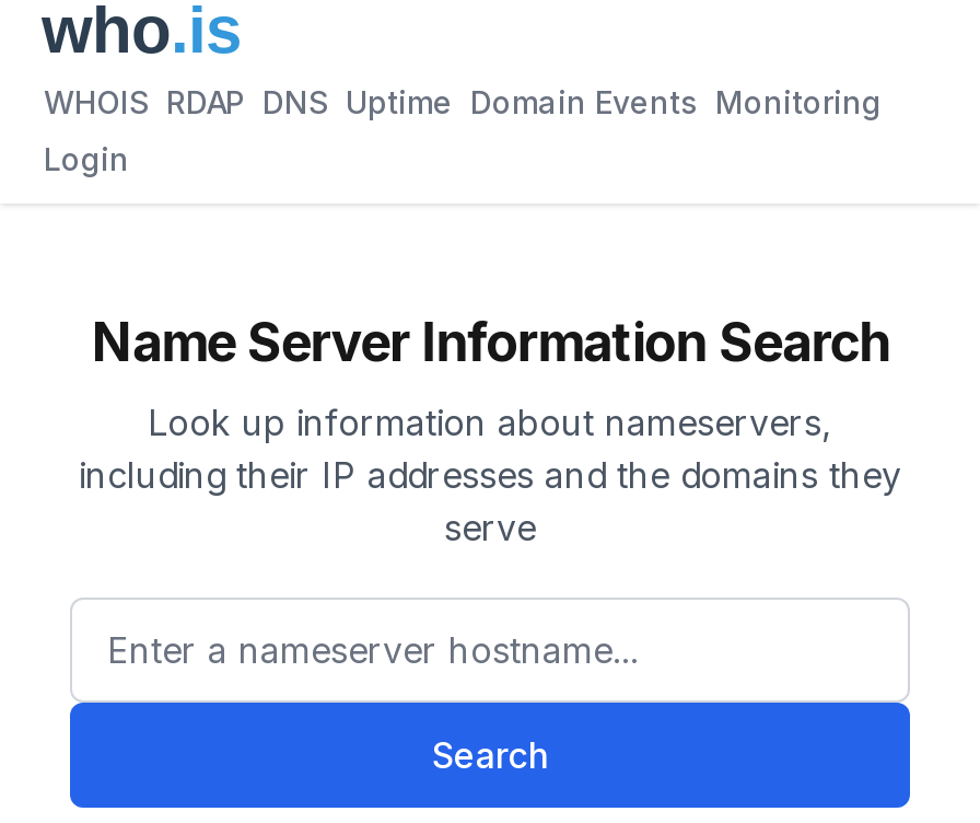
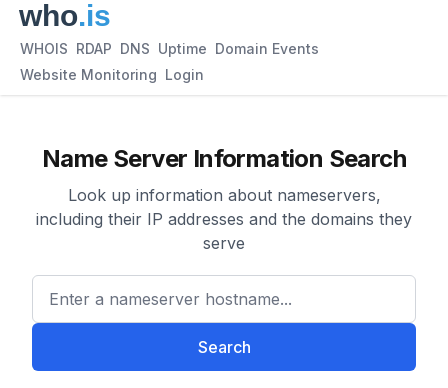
[44,83,882,120] WHOIS RDAP DNS Uptime Domain Events Monitoring -> [20,40,319,57] WHOIS RDAP DNS Uptime Domain Events
[44,140,129,177] Login -> [20,66,204,83] Website Monitoring Login

